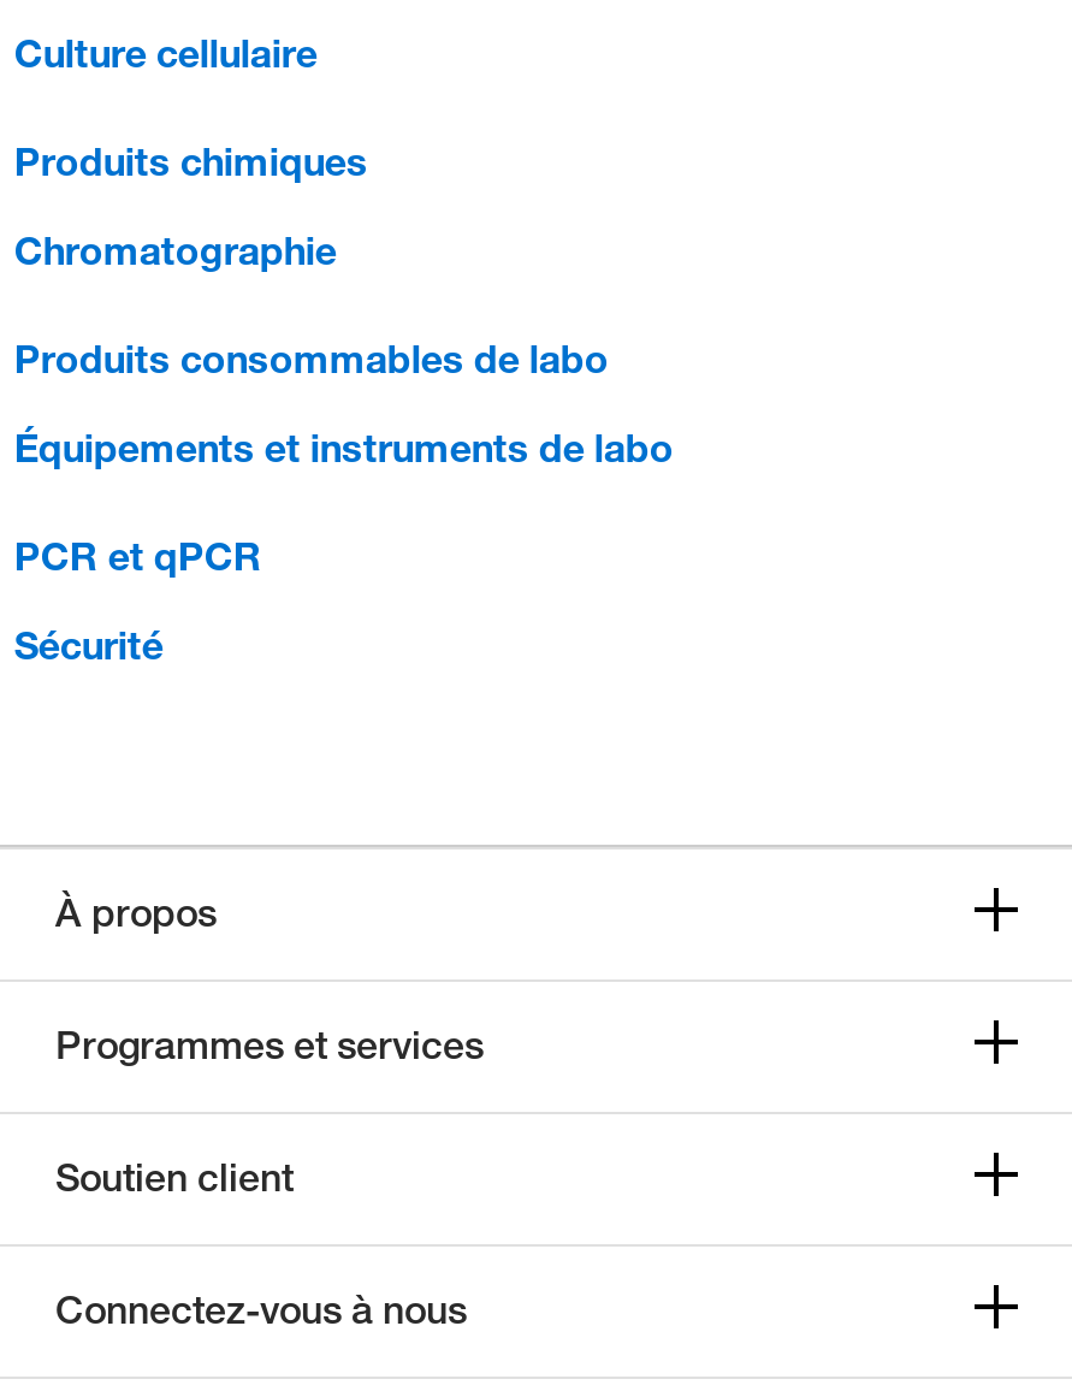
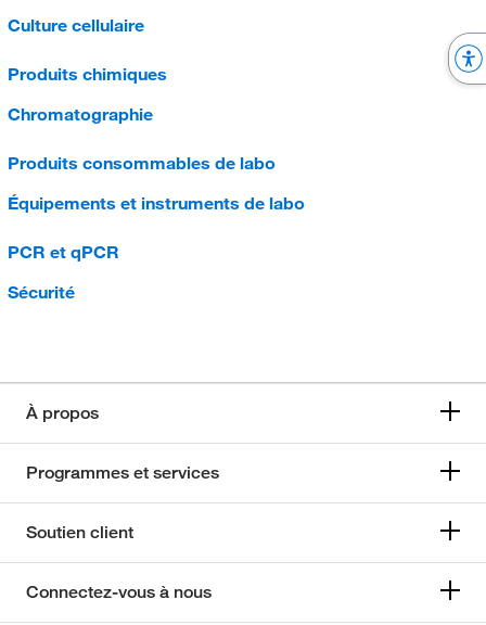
none -> [446,31,483,87] [image]

